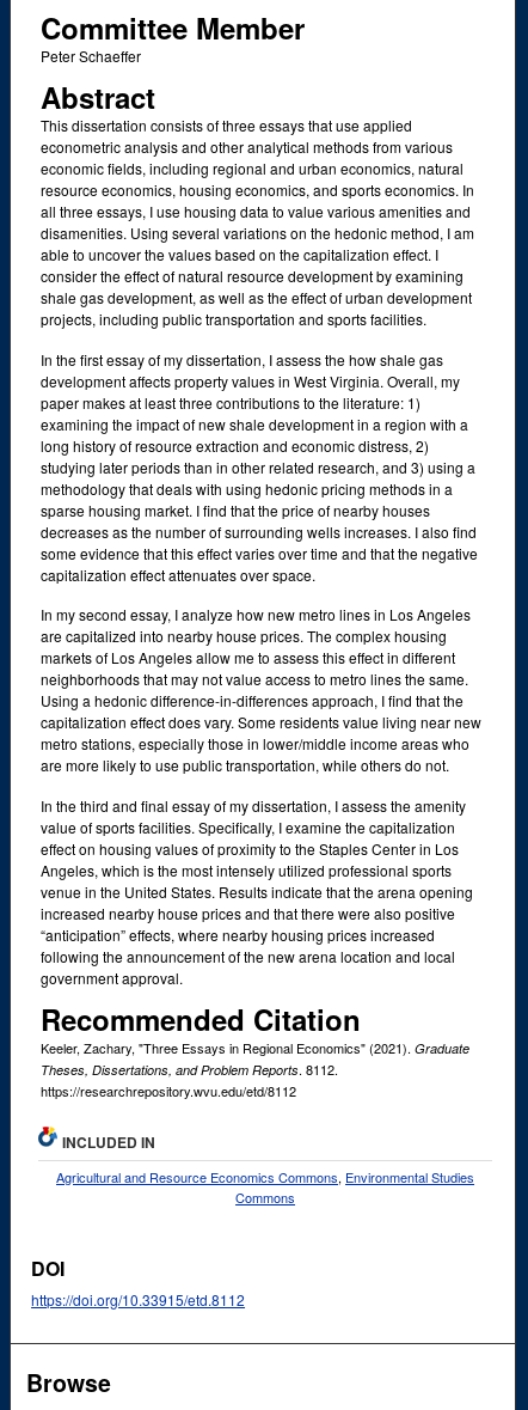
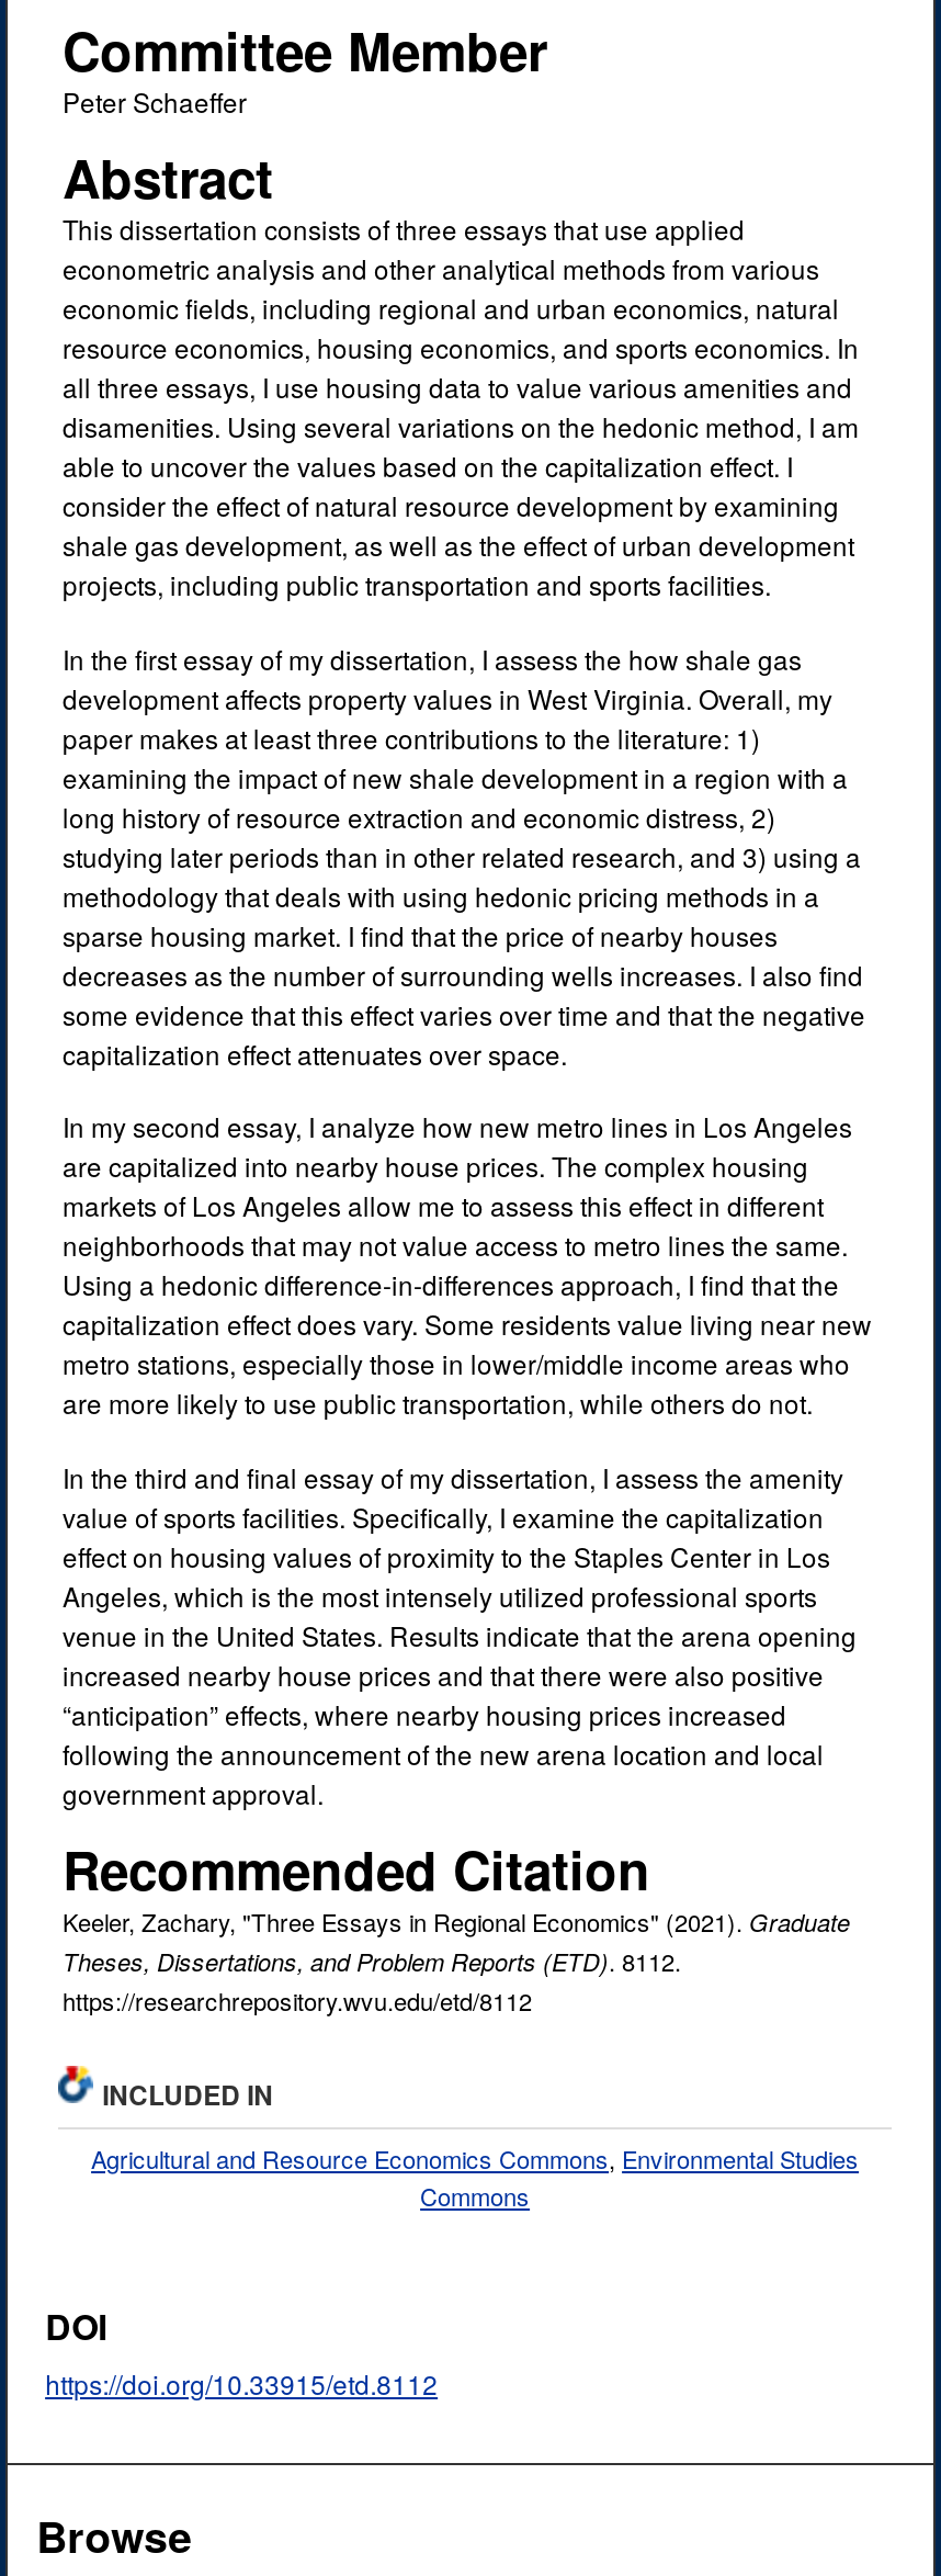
[41,1059,338,1079] Theses, Dissertations, and Problem Reports. 8112. -> [63,1943,681,1978] Theses, Dissertations, and Problem Reports (ETD). 8112.

